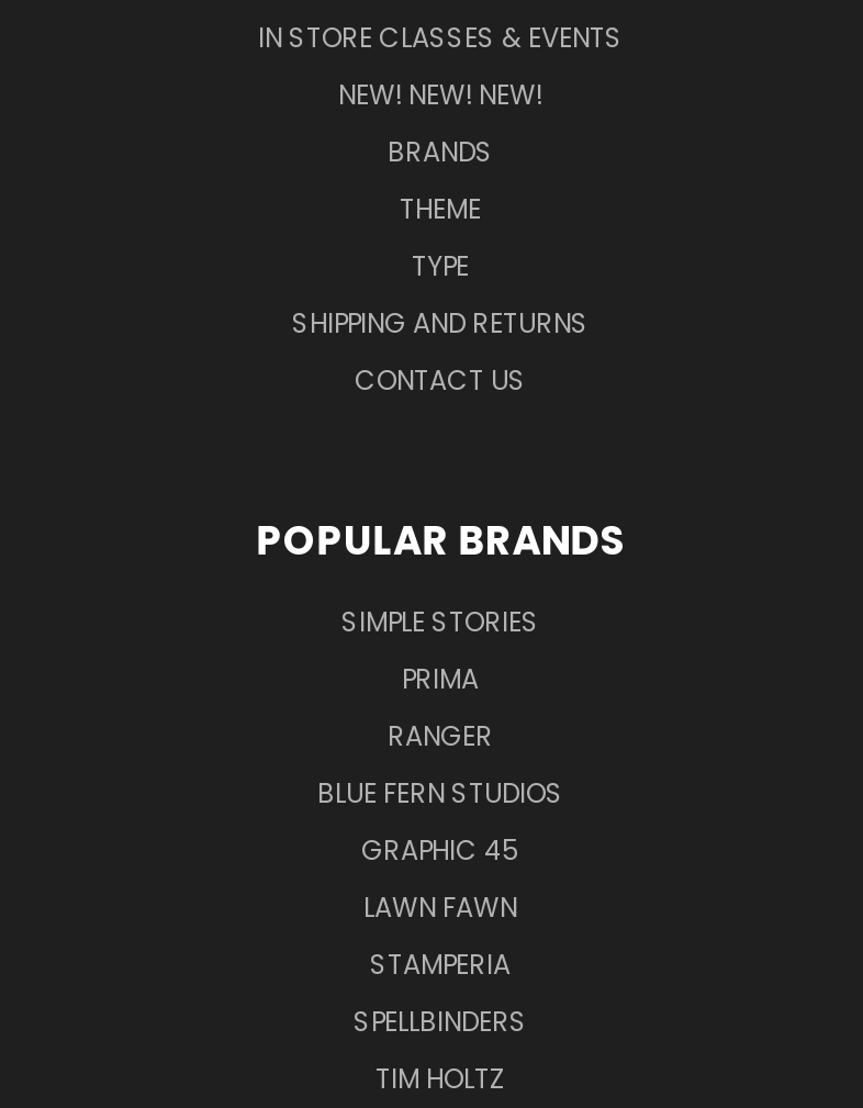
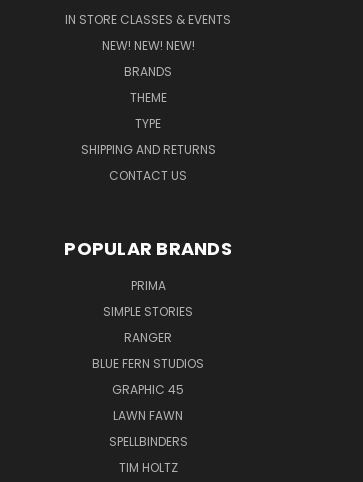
moved [341,603,539,640] -> [103,303,193,320]: SIMPLE STORIES
[370,945,511,983] STAMPERIA -> none

